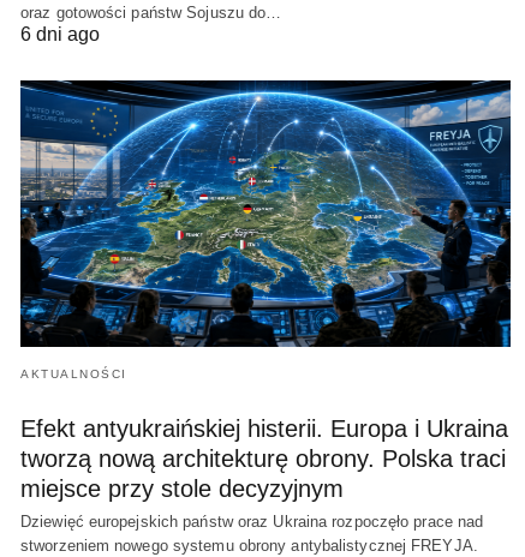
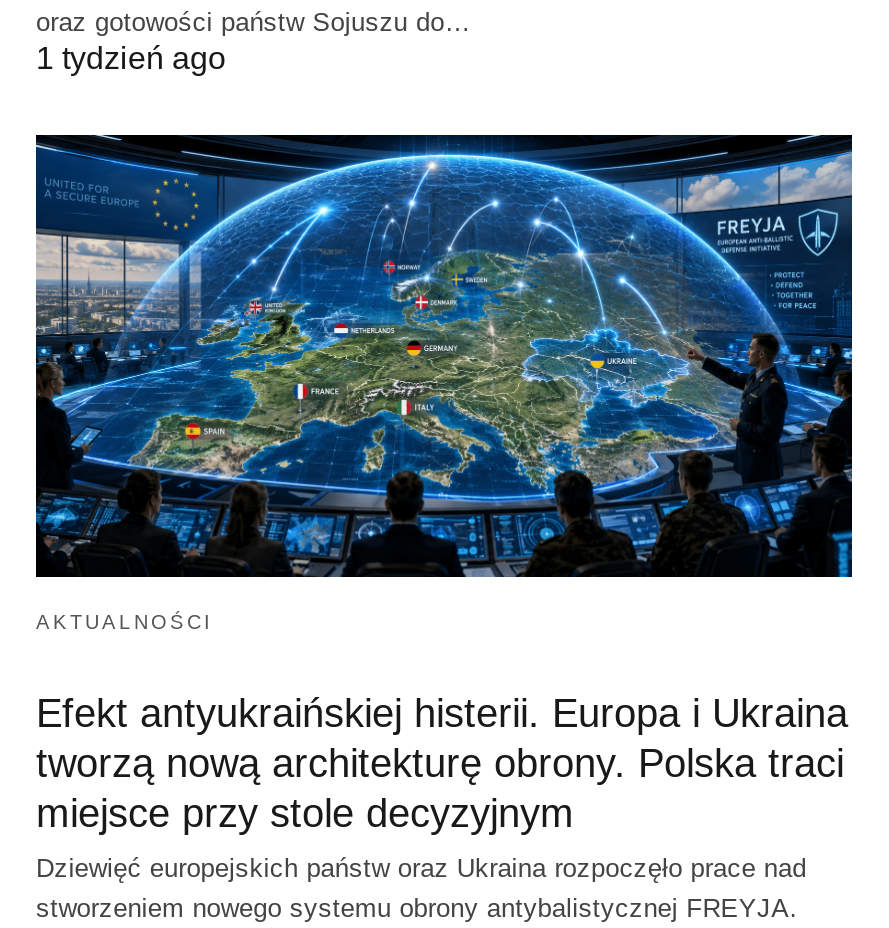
[20,24,100,44] 6 dni ago -> [36,40,226,74] 1 tydzień ago

